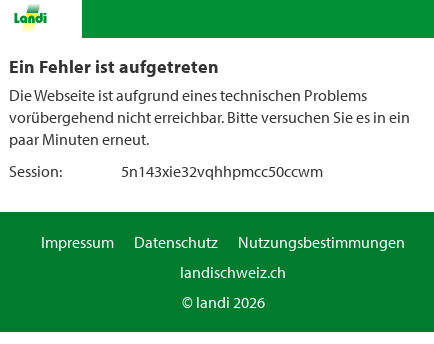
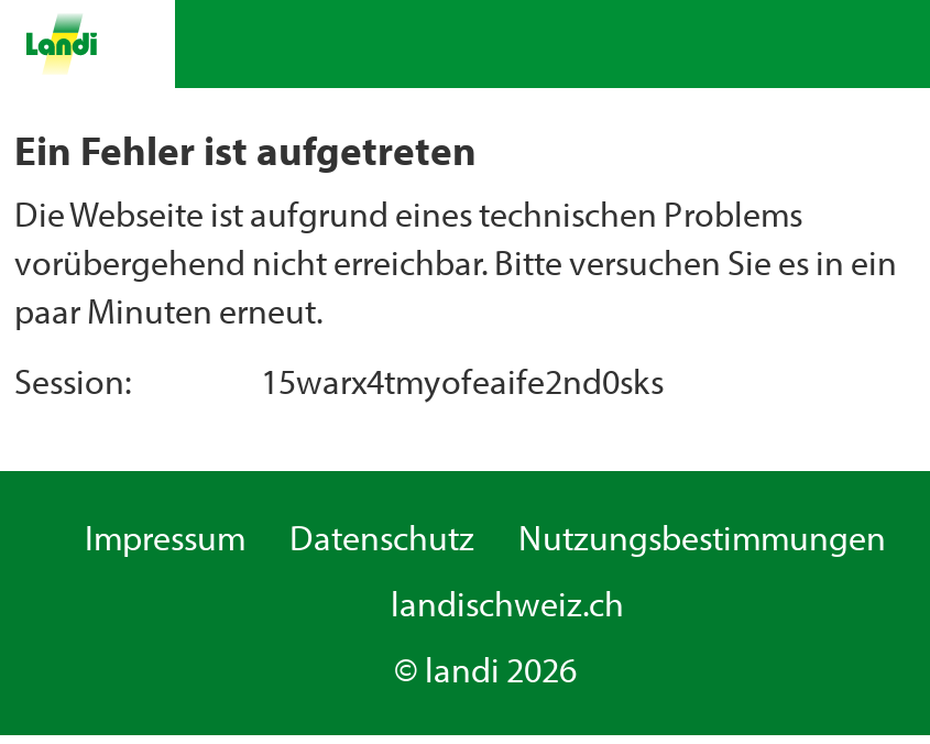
[121,161,323,181] 5n143xie32vqhhpmcc50ccwm -> [261,359,664,403] 15warx4tmyofeaife2nd0sks

